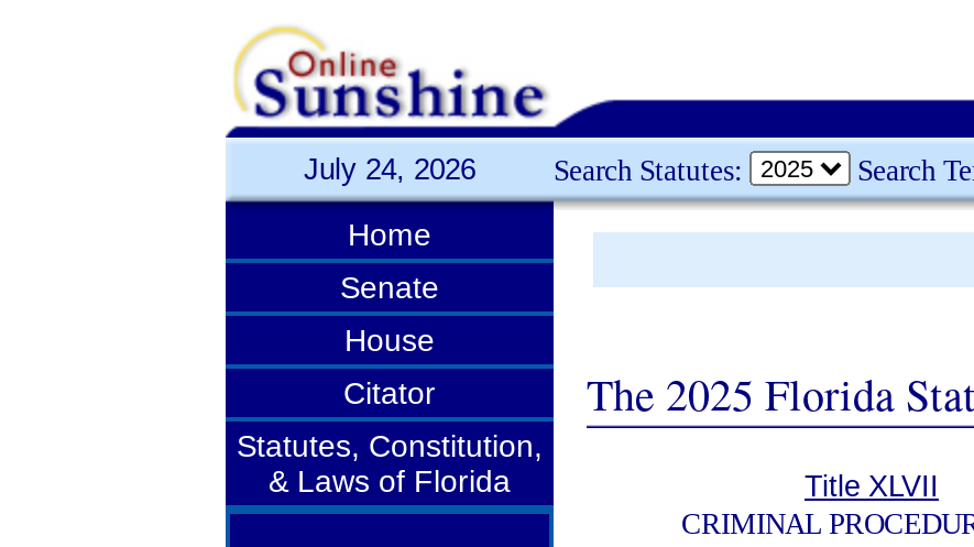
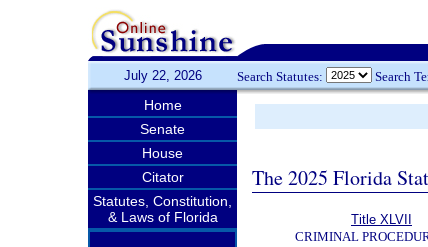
[304,153,475,186] July 24, 2026 -> [123,68,201,83] July 22, 2026

